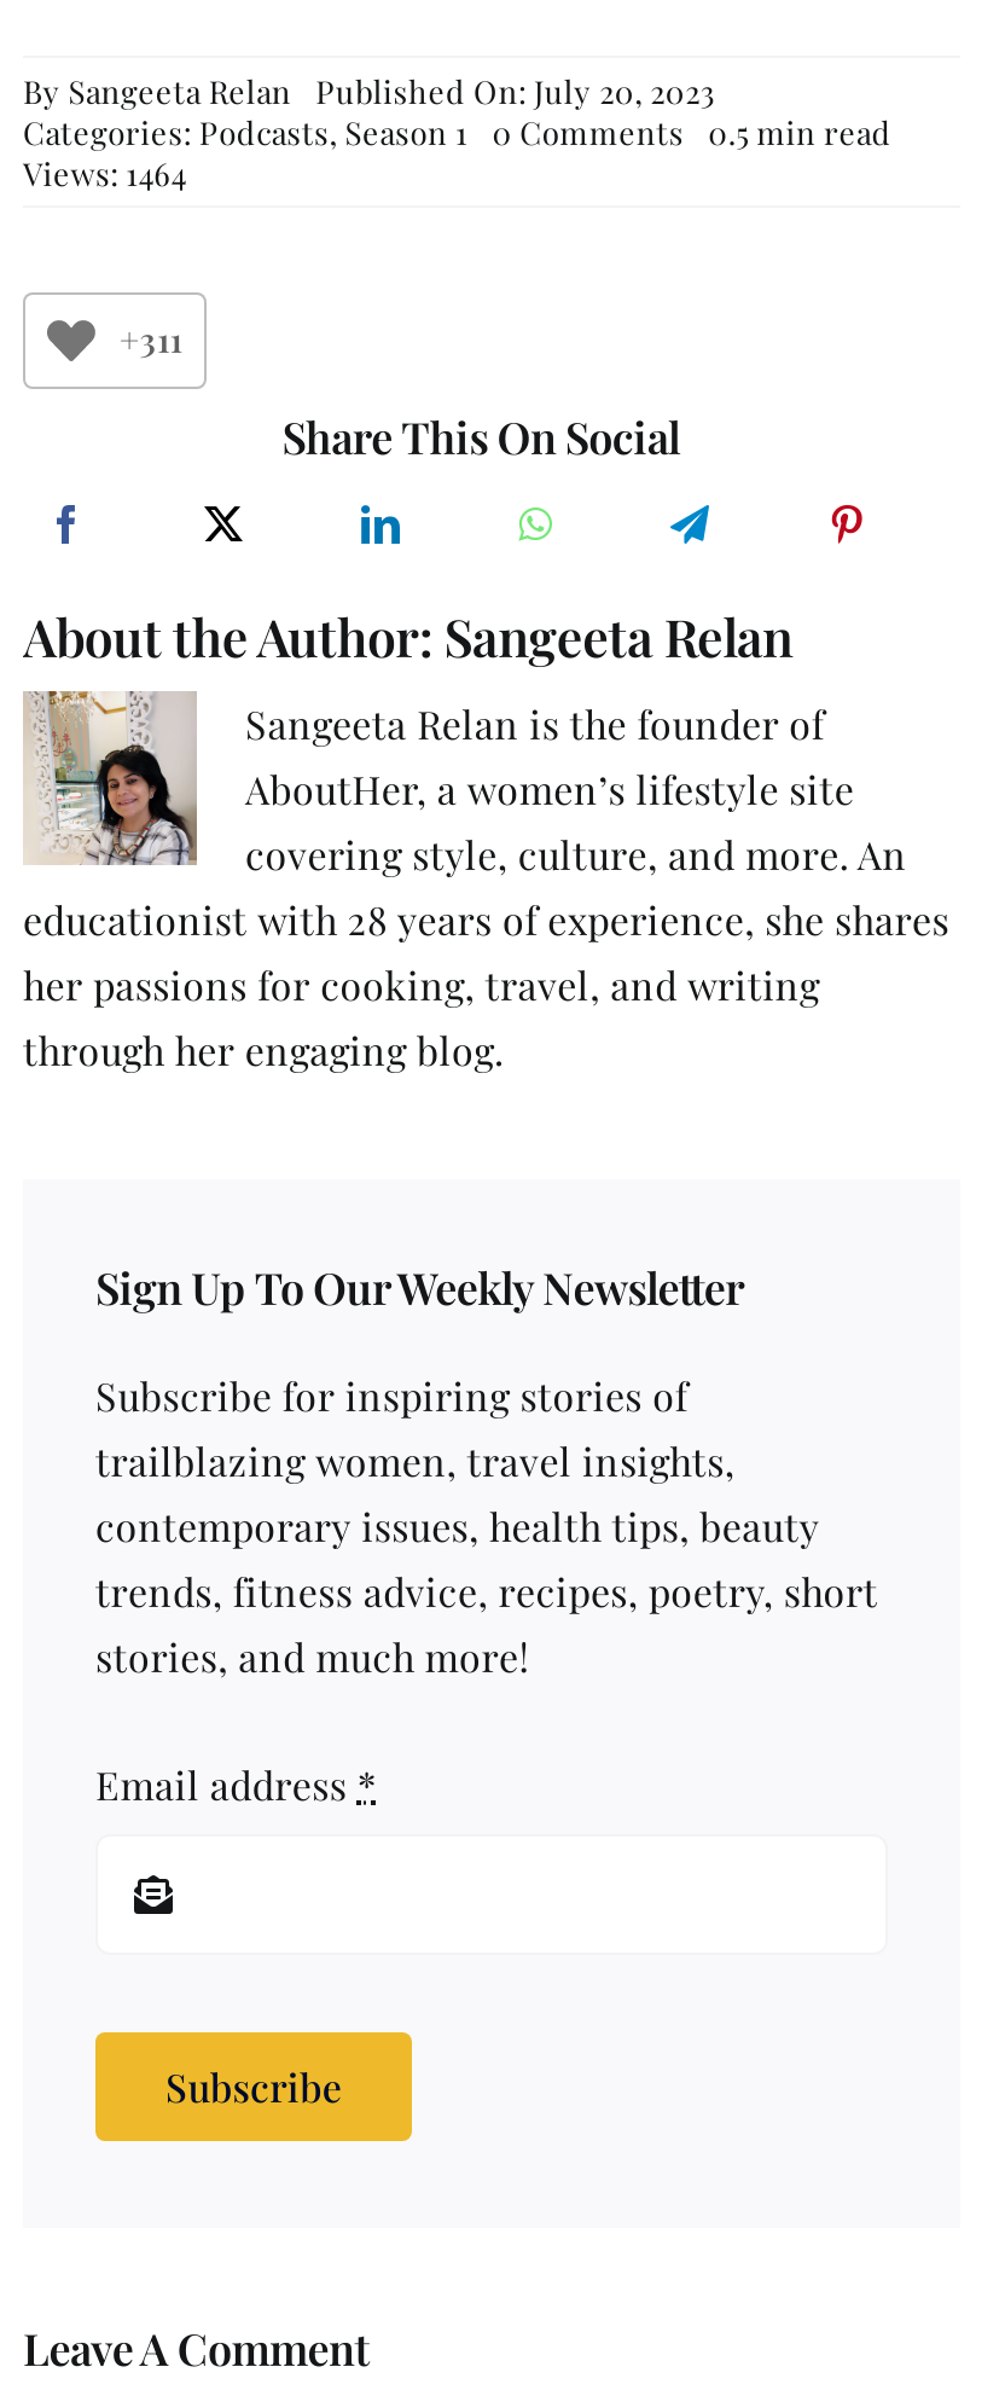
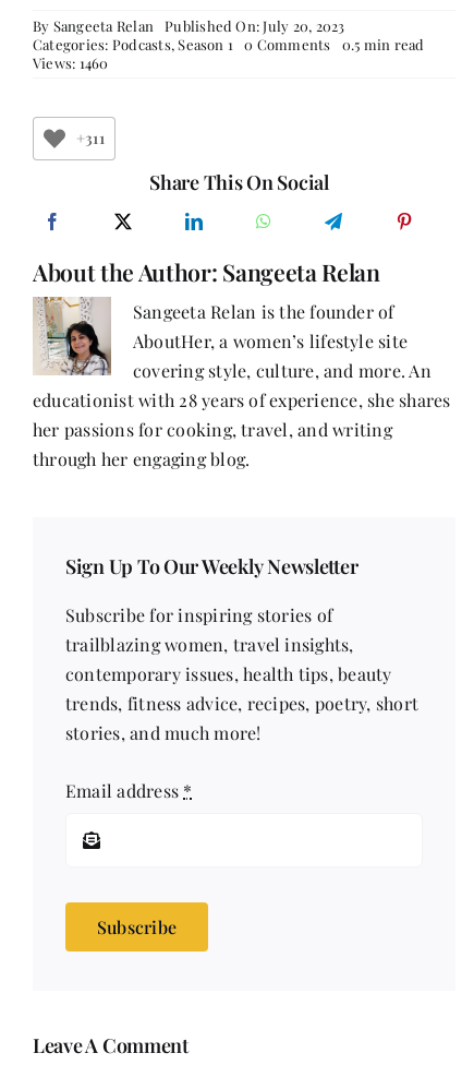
[23,152,186,193] Views: 1464 -> [33,53,109,72] Views: 1460

